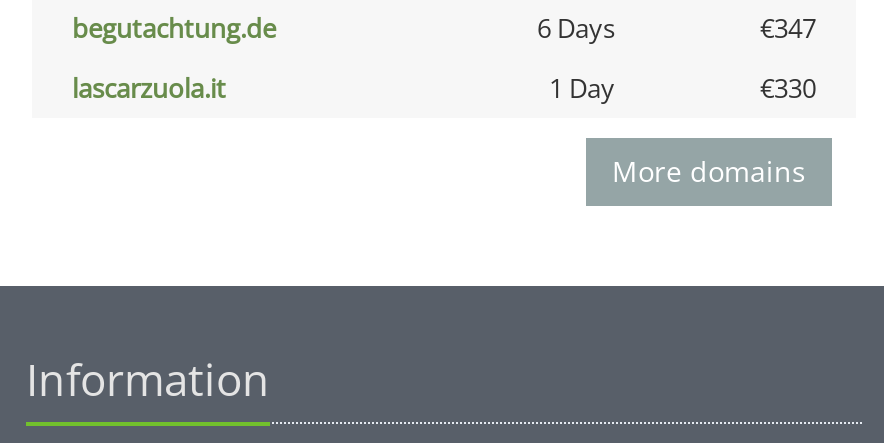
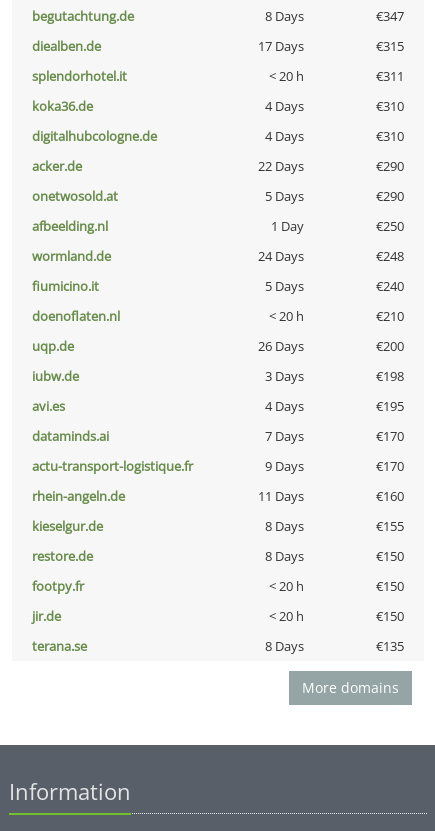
[537,10,615,46] 6 Days -> [264,7,303,25] 8 Days
[72,70,226,106] lascarzuola.it -> [32,37,404,235] diealben.de | 17 Days | €315 | splendorhotel.it | < 20 h | €311 | koka36.de | 4 Days | €310 | digitalhubcologne.de | 4 Days | €310 | acker.de | 22 Days | €290 | onetwosold.at | 5 Days | €290 | afbeelding.nl
[760,70,816,106] €330 -> [32,217,404,655] €250 | wormland.de | 24 Days | €248 | fiumicino.it | 5 Days | €240 | doenoflaten.nl | < 20 h | €210 | uqp.de | 26 Days | €200 | iubw.de | 3 Days | €198 | avi.es | 4 Days | €195 | dataminds.ai | 7 Days | €170 | actu-transport-logistique.fr | 9 Days | €170 | rhein-angeln.de | 11 Days | €160 | kieselgur.de | 8 Days | €155 | restore.de | 8 Days | €150 | footpy.fr | < 20 h | €150 | jir.de | < 20 h | €150 | terana.se | 8 Days | €135

